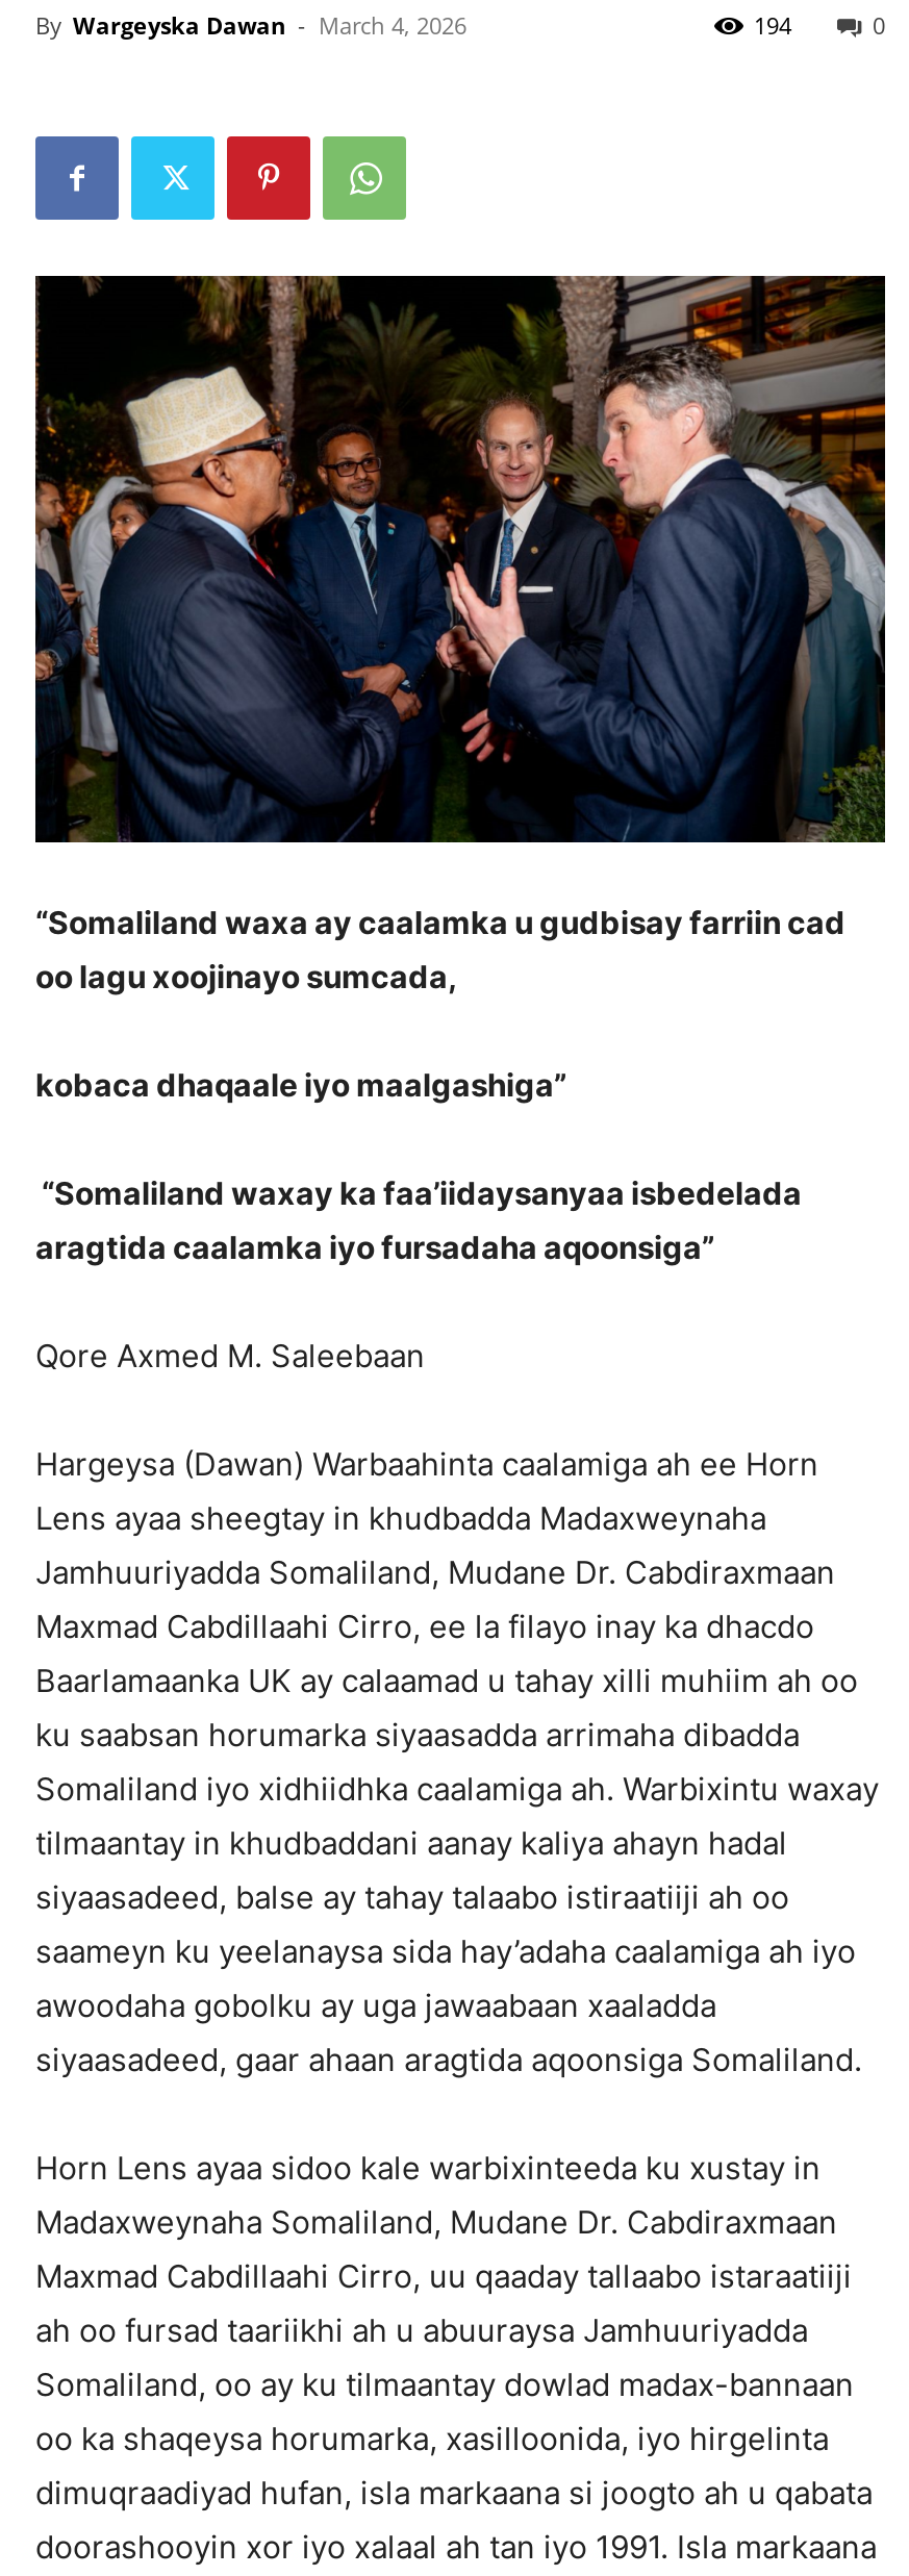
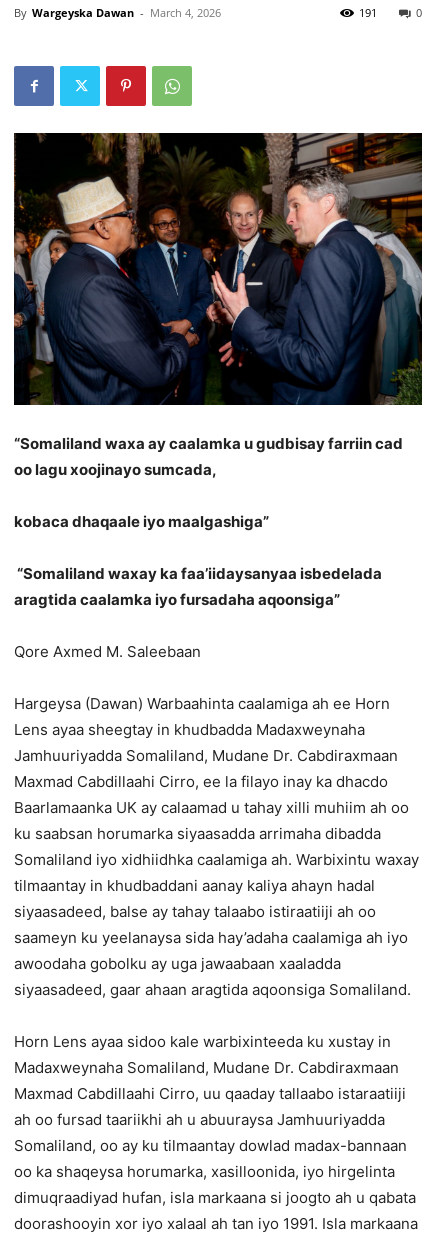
[754,9,791,41] 194 -> [359,5,377,20] 191

